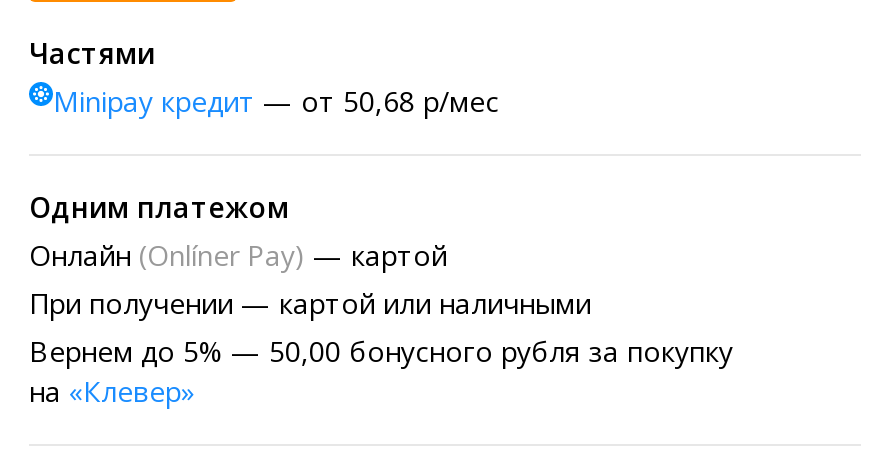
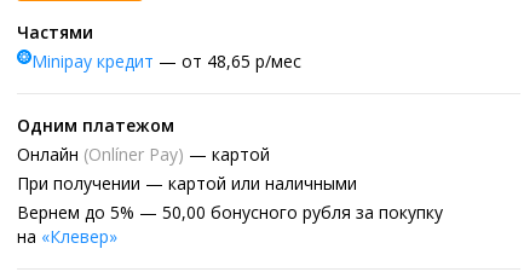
[53,82,499,120] Minipay кредит — от 50,68 р/мес -> [31,50,301,73] Minipay кредит — от 48,65 р/мес

